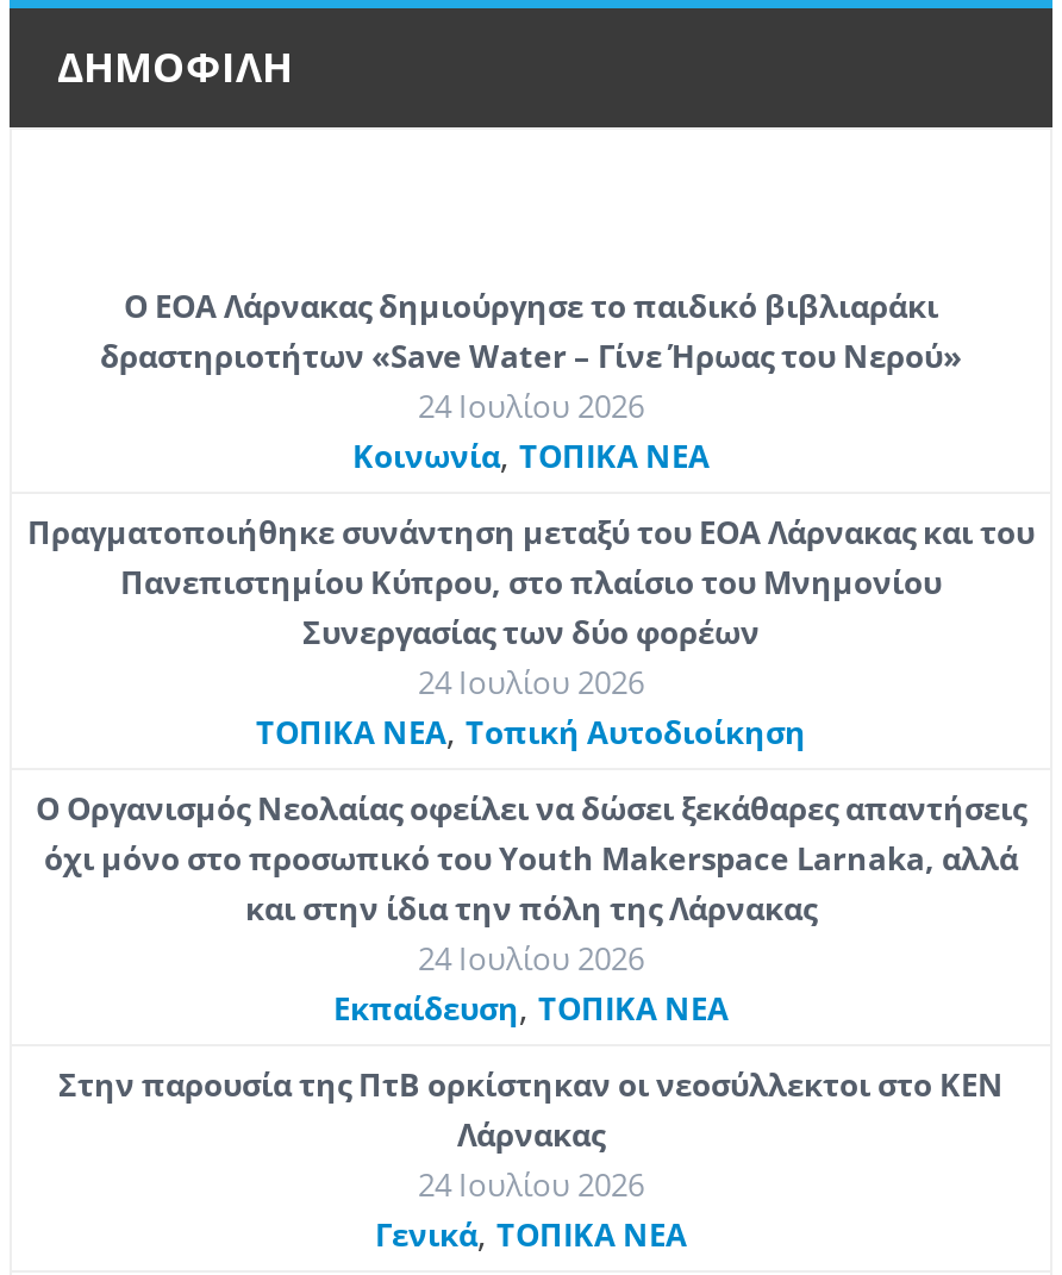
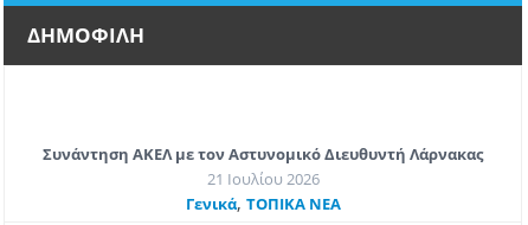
[27,285,1035,1207] Ο ΕΟΑ Λάρνακας δημιούργησε το παιδικό βιβλιαράκι | δραστηριοτήτων «Save Water – Γίνε Ήρωας του Νερού» | 24 Ιουλίου 2026 | Κοινωνία, ΤΟΠΙΚΑ ΝΕΑ | Πραγματοποιήθηκε συνάντηση μεταξύ του ΕΟΑ Λάρνακας και του | Πανεπιστημίου Κύπρου, στο πλαίσιο του Μνημονίου | Συνεργασίας των δύο φορέων | 24 Ιουλίου 2026 | ΤΟΠΙΚΑ ΝΕΑ, Τοπική Αυτοδιοίκηση | Ο Οργανισμός Νεολαίας οφείλει να δώσει ξεκάθαρες απαντήσεις | όχι μόνο στο προσωπικό του Youth Makerspace Larnaka, αλλά | και στην ίδια την πόλη της Λάρνακας | 24 Ιουλίου 2026 | Εκπαίδευση, ΤΟΠΙΚΑ ΝΕΑ | Στην παρουσία της ΠτΒ ορκίστηκαν οι νεοσύλλεκτοι στο ΚΕΝ | Λάρνακας | 24 Ιουλίου 2026 -> [43,144,483,190] Συνάντηση ΑΚΕΛ με τον Αστυνομικό Διευθυντή Λάρνακας | 21 Ιουλίου 2026

